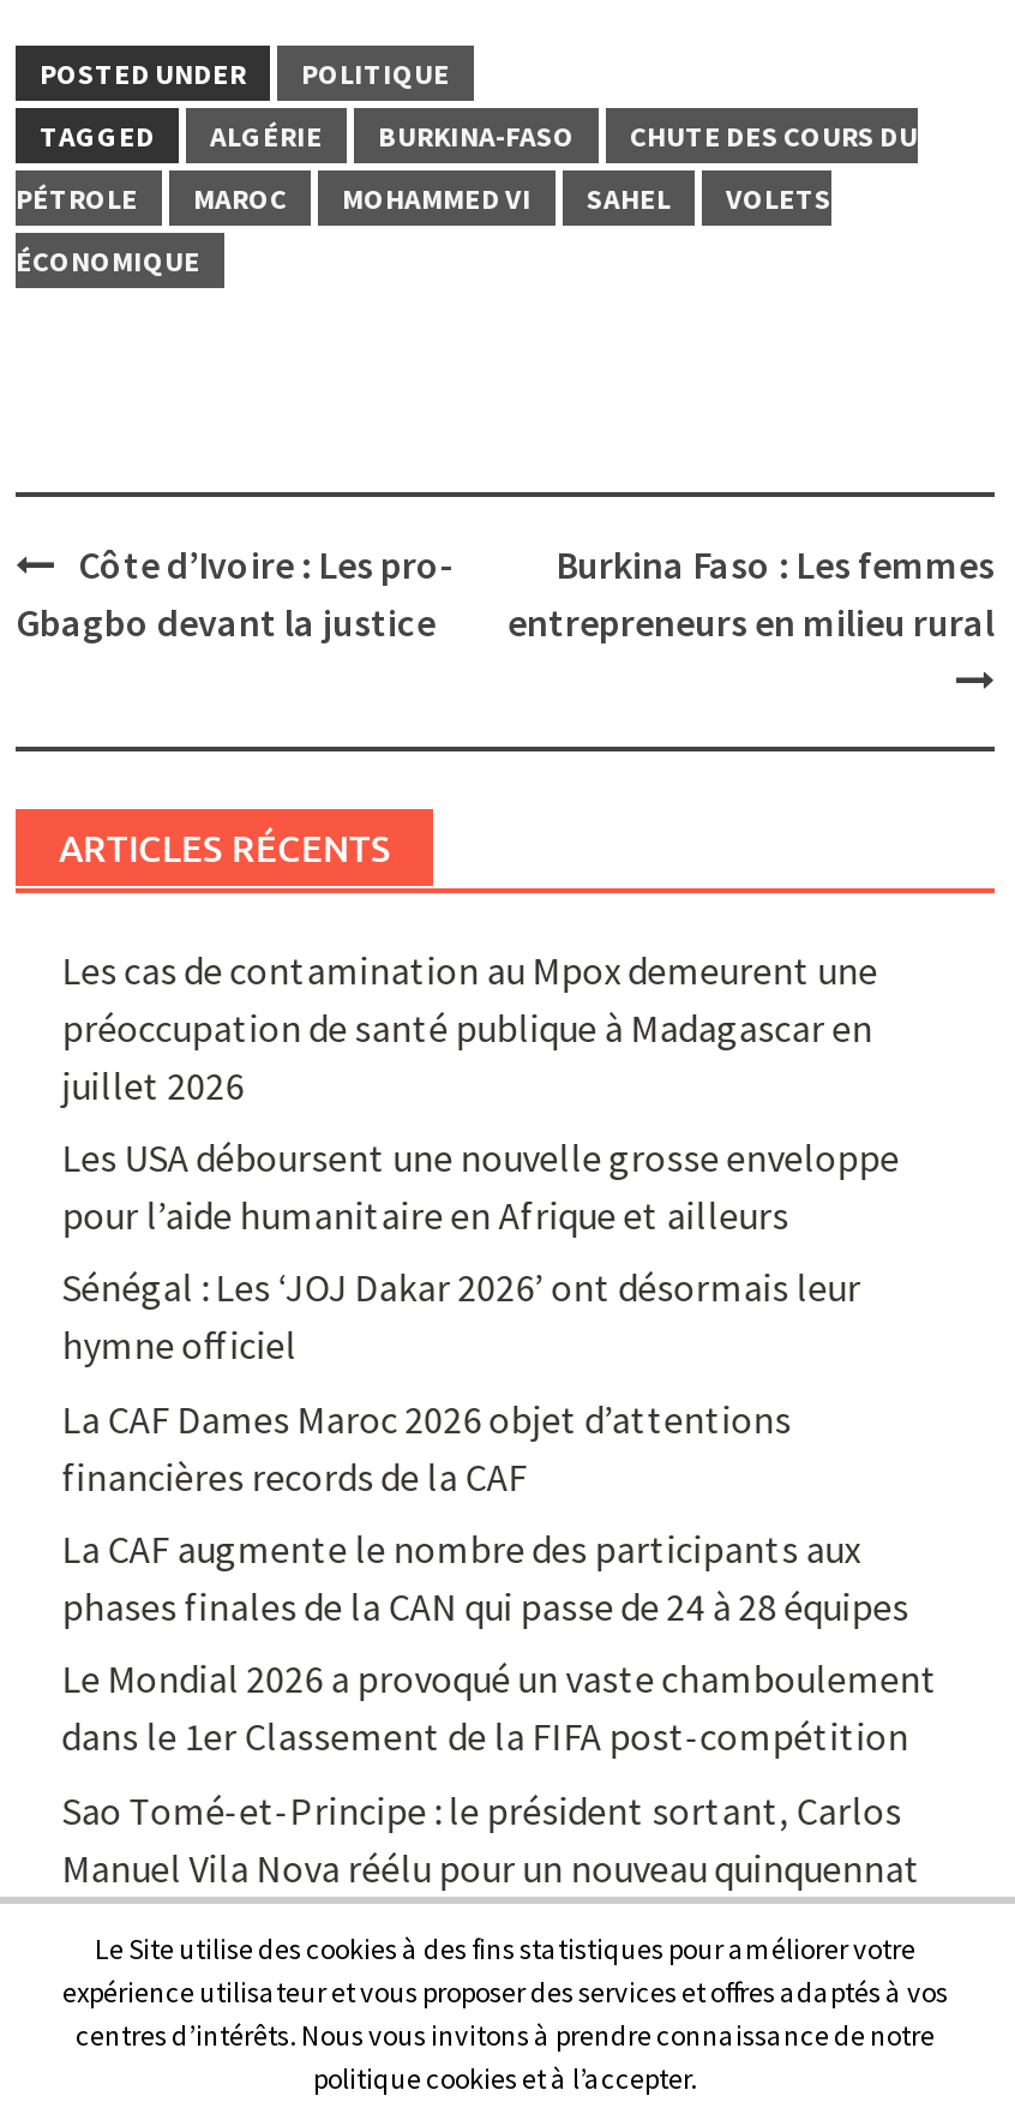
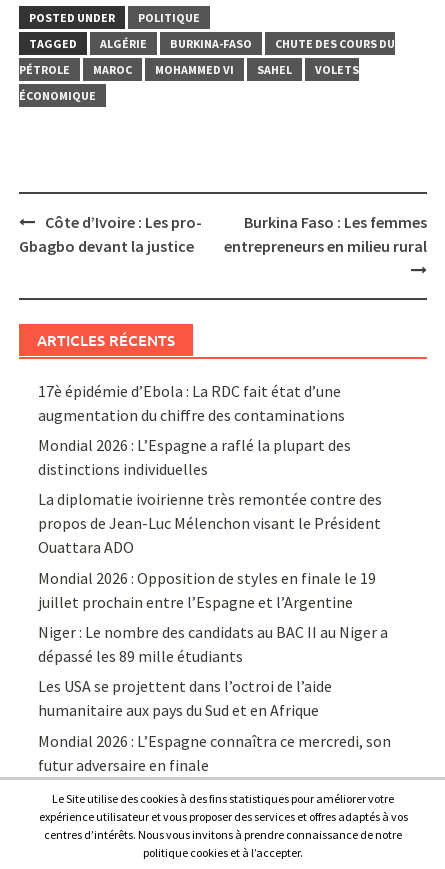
[62,945,878,1108] Les cas de contamination au Mpox demeurent une | préoccupation de santé publique à Madagascar en | juillet 2026 -> [38,380,345,424] 17è épidémie d’Ebola : La RDC fait état d’une | augmentation du chiffre des contaminations
[62,1133,899,1239] Les USA déboursent une nouvelle grosse enveloppe | pour l’aide humanitaire en Afrique et ailleurs -> [38,435,351,479] Mondial 2026 : L’Espagne a raflé la plupart des | distinctions individuelles
[62,1264,861,1369] Sénégal : Les ‘JOJ Dakar 2026’ ont désormais leur | hymne officiel -> [38,489,382,557] La diplomatie ivoirienne très remontée contre des | propos de Jean-Luc Mélenchon visant le Président | Ouattara ADO
[62,1394,791,1500] La CAF Dames Maroc 2026 objet d’attentions | financières records de la CAF -> [38,568,376,612] Mondial 2026 : Opposition de styles en finale le 19 | juillet prochain entre l’Espagne et l’Argentine
[62,1525,909,1630] La CAF augmente le nombre des participants aux | phases finales de la CAN qui passe de 24 à 28 équipes -> [38,622,388,666] Niger : Le nombre des candidats au BAC II au Niger a | dépassé les 89 mille étudiants
[62,1655,937,1761] Le Mondial 2026 a provoqué un vaste chamboulement | dans le 1er Classement de la FIFA post-compétition -> [38,676,332,720] Les USA se projettent dans l’octroi de l’aide | humanitaire aux pays du Sud et en Afrique
[62,1786,921,1892] Sao Tomé-et-Principe : le président sortant, Carlos | Manuel Vila Nova réélu pour un nouveau quinquennat -> [38,731,391,775] Mondial 2026 : L’Espagne connaîtra ce mercredi, son | futur adversaire en finale

